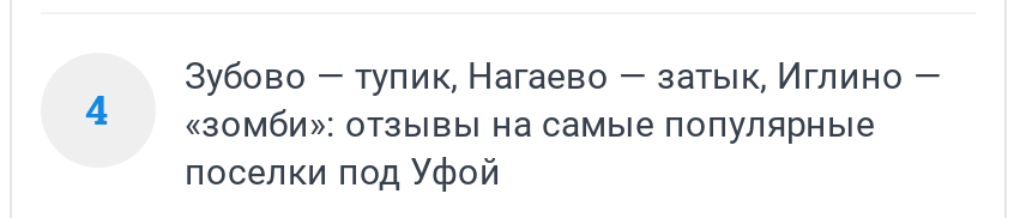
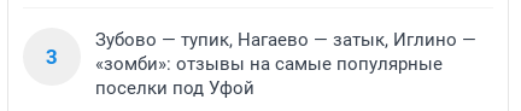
[85,82,875,146] 4 «зомби»: отзывы на самые популярные -> [46,42,443,75] 3 «зомби»: отзывы на самые популярные

